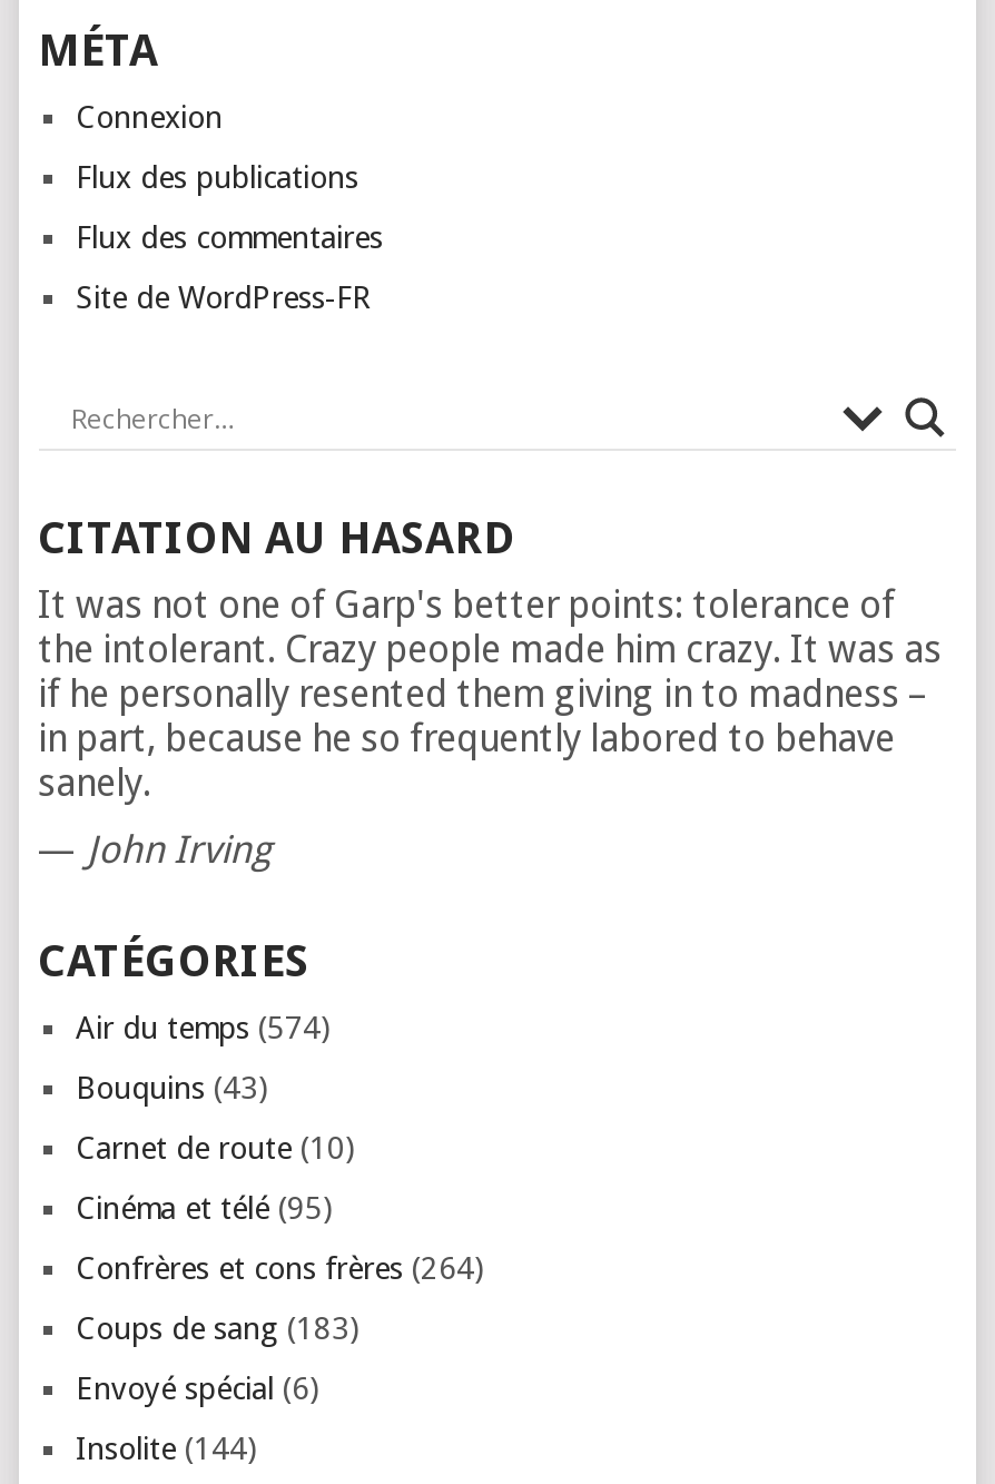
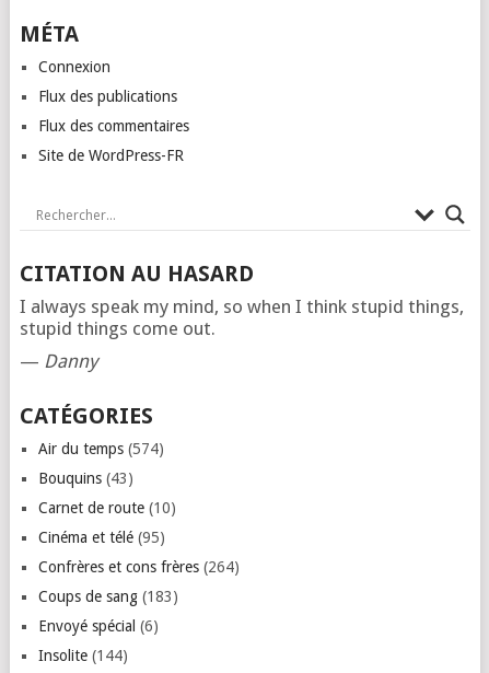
[38,583,942,806] It was not one of Garp's better points: tolerance of | the intolerant. Crazy people made him crazy. It was as | if he personally resented them giving in to madness – | in part, because he so frequently labored to behave | sanely. -> [19,296,463,340] I always speak my mind, so when I think stupid things, | stupid things come out.
[38,828,272,873] — John Irving -> [19,351,97,373] — Danny

